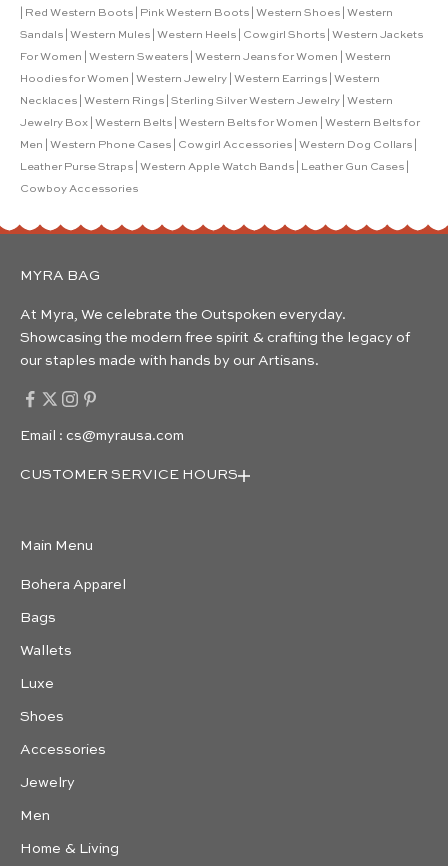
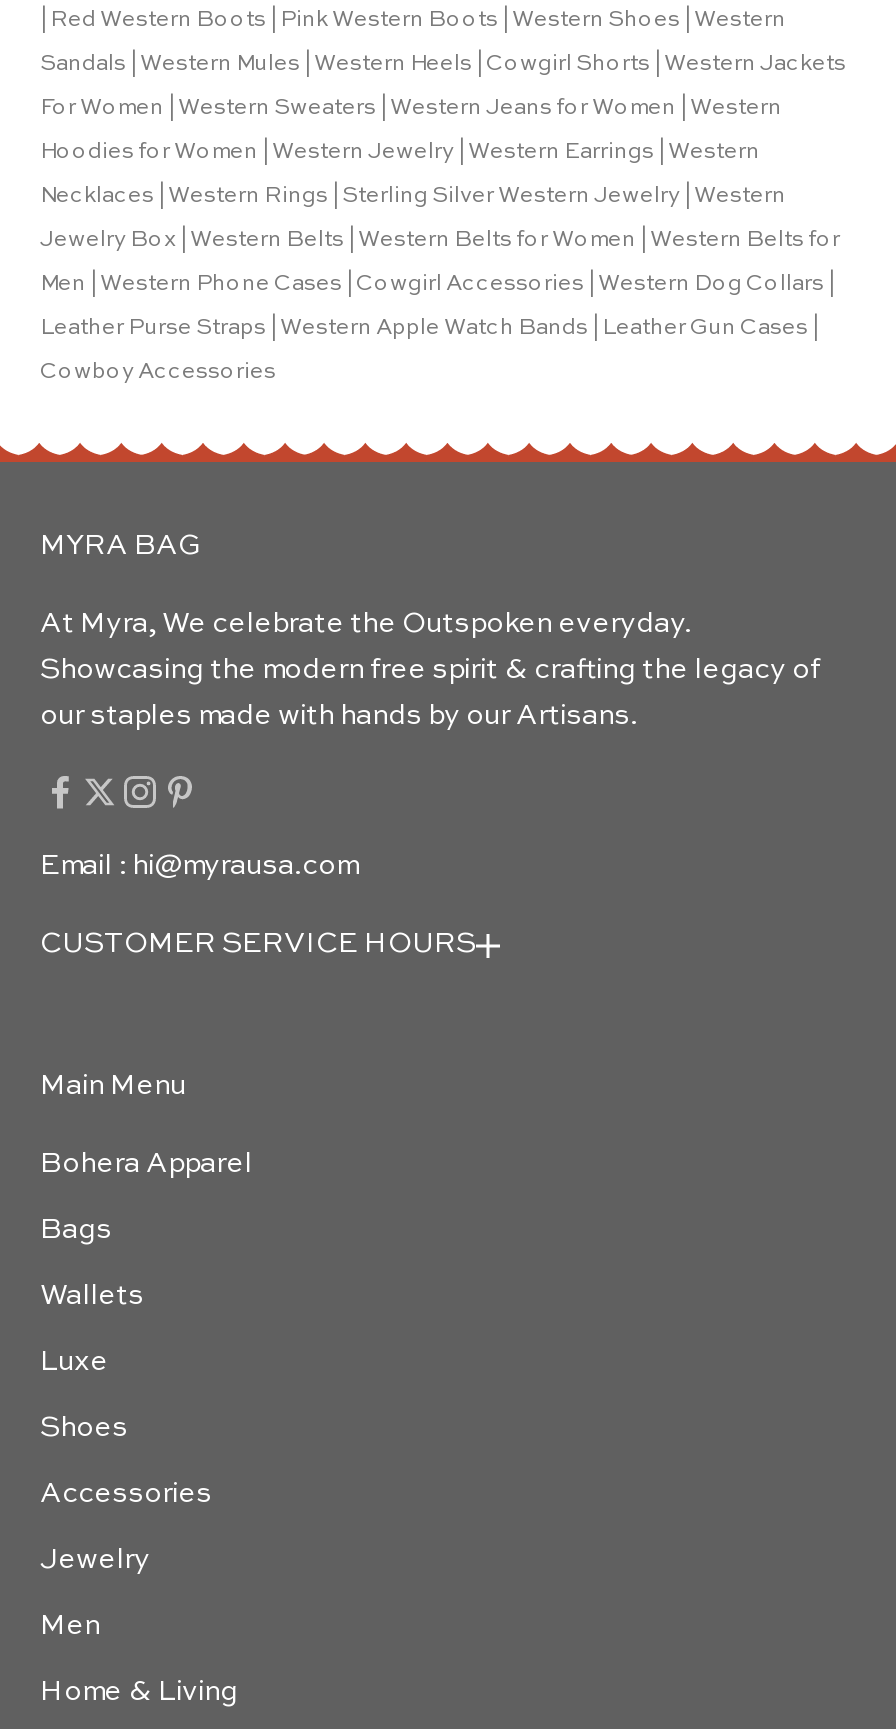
[20,429,184,443] Email : cs@myrausa.com -> [40,852,358,880] Email : hi@myrausa.com

